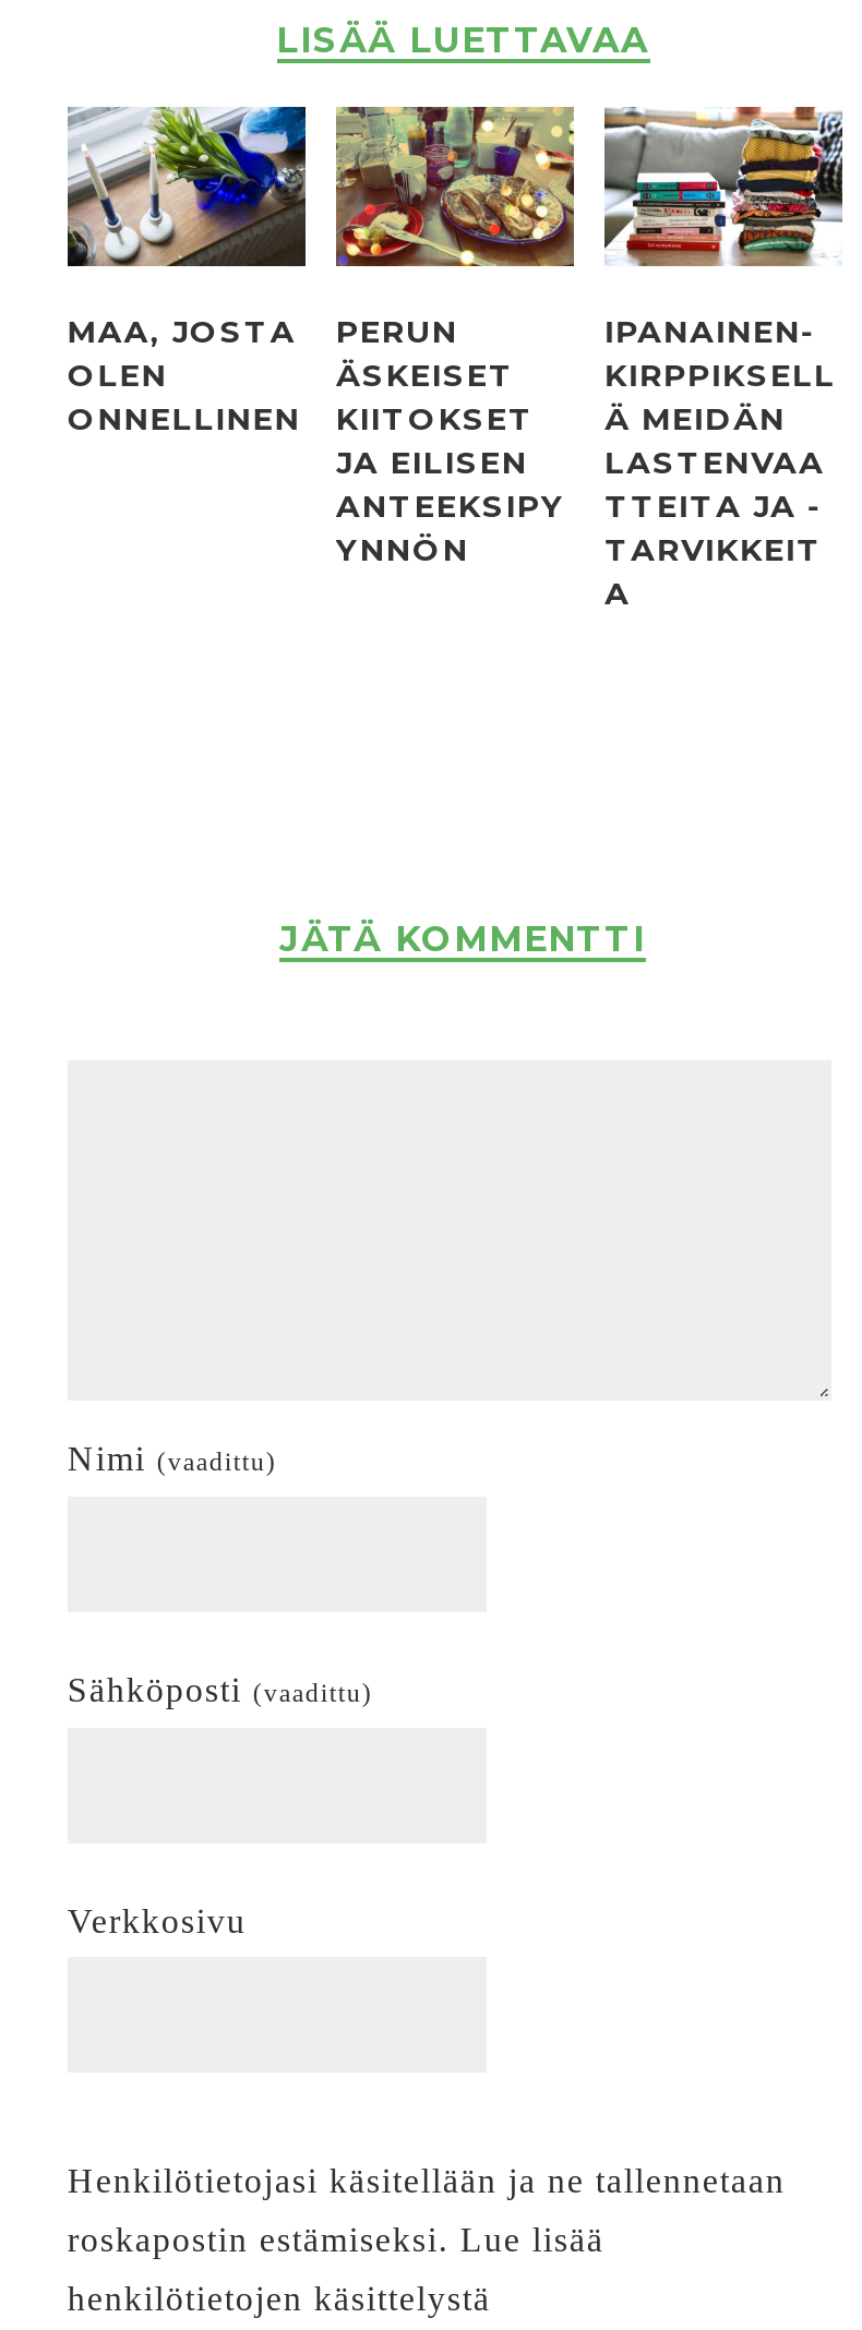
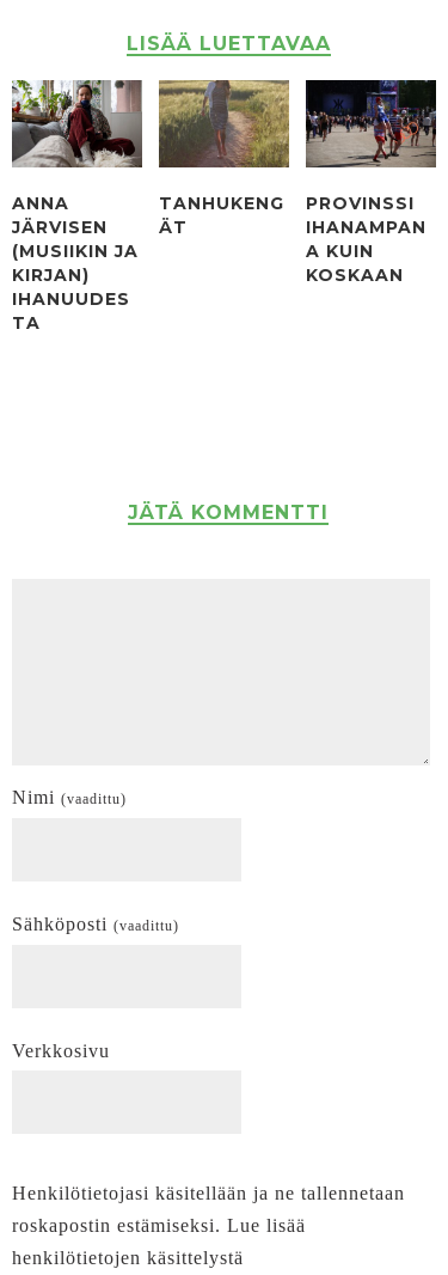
[67,105,308,437] [image] | MAA, JOSTA | OLEN | ONNELLINEN -> [12,79,142,333] [image] | ANNA | JÄRVISEN | (MUSIIKIN JA | KIRJAN) | IHANUUDES | TA
[336,105,576,568] [image] | PERUN | ÄSKEISET | KIITOKSET | JA EILISEN | ANTEEKSIPY | YNNÖN -> [159,79,289,237] [image] | TANHUKENG | ÄT
[602,105,845,612] [image] | IPANAINEN- | KIRPPIKSELL | Ä MEIDÄN | LASTENVAA | TTEITA JA - | TARVIKKEIT | A -> [305,79,437,285] [image] | PROVINSSI | IHANAMPAN | A KUIN | KOSKAAN

